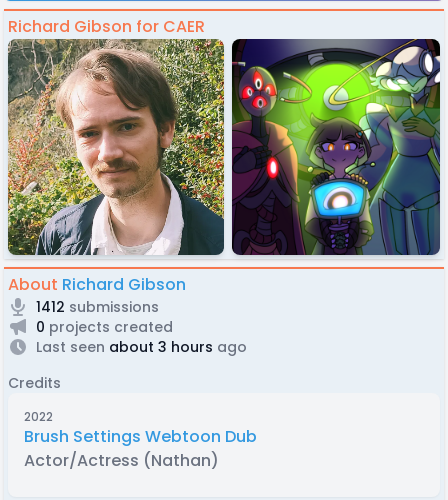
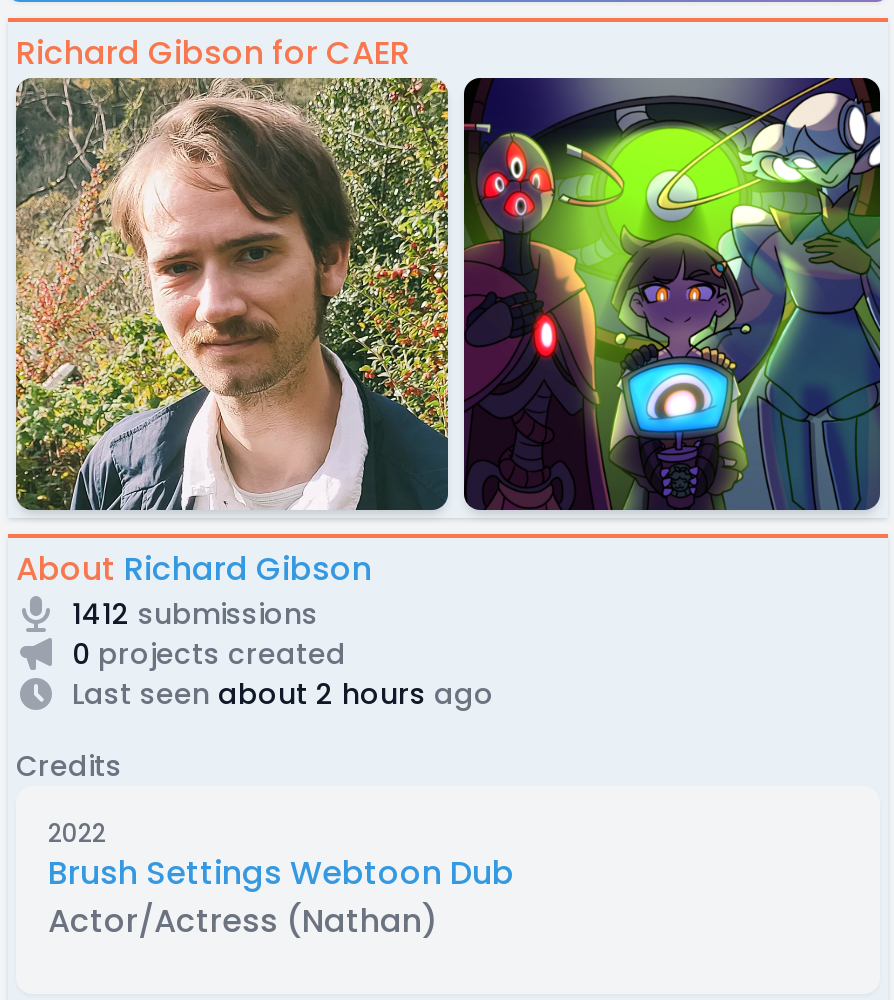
[36,337,247,357] Last seen about 3 hours ago -> [72,674,494,714] Last seen about 2 hours ago

